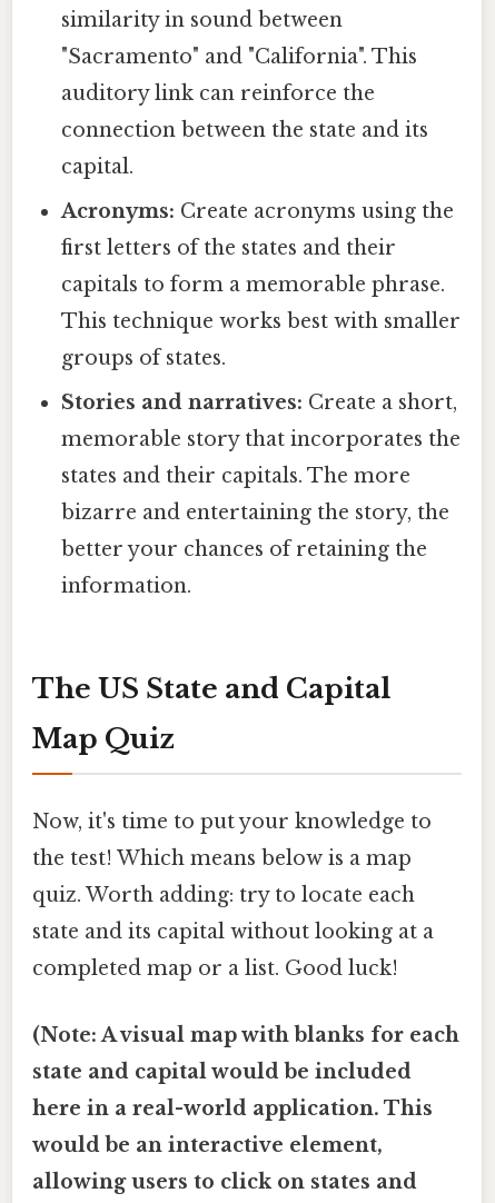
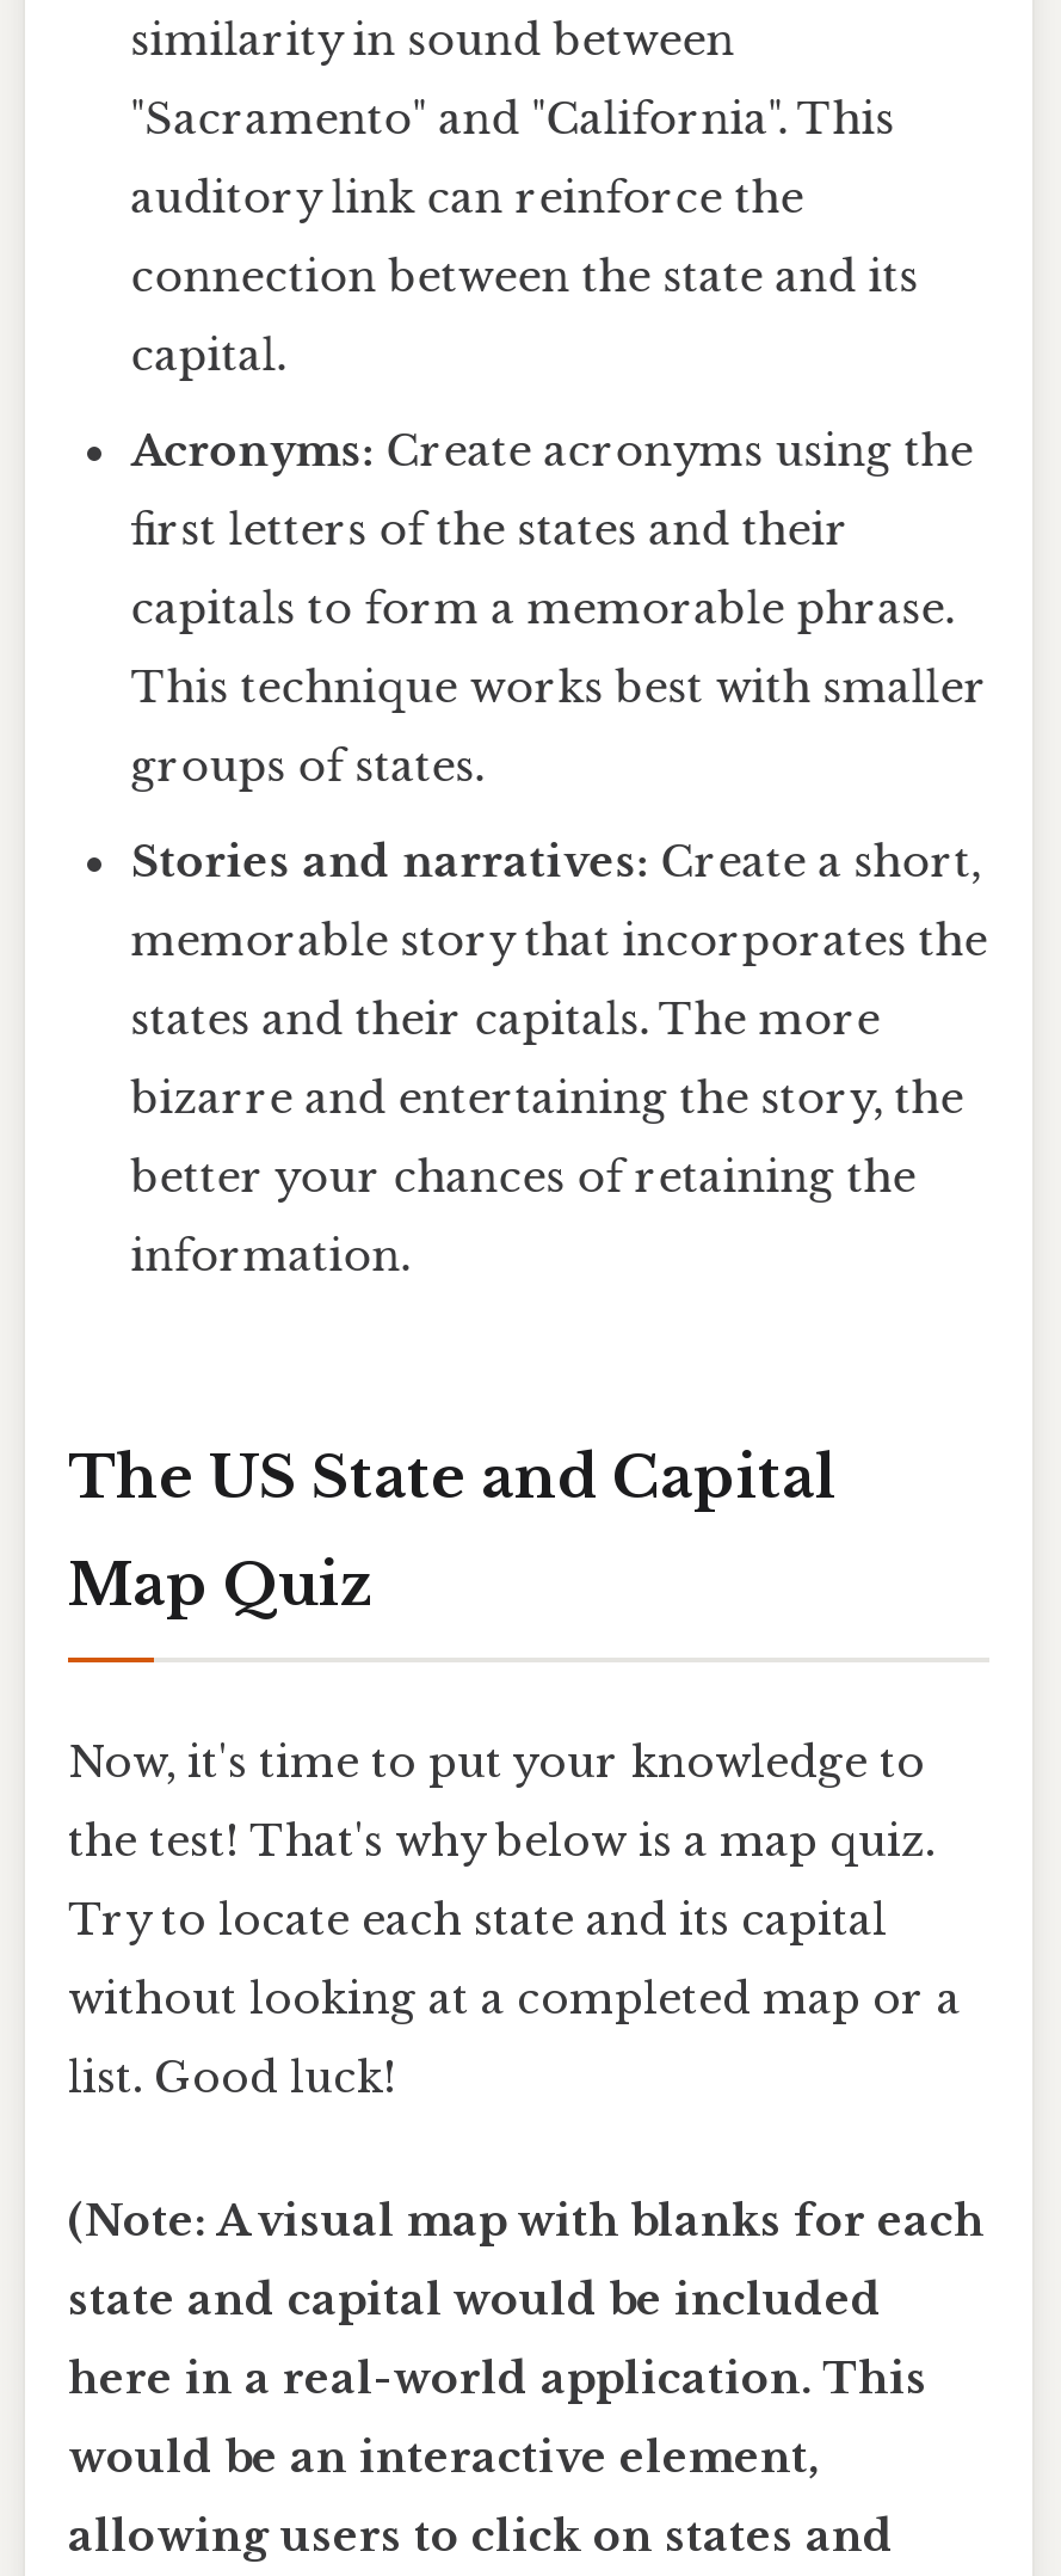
[32,846,412,871] the test! Which means below is a map -> [68,1816,934,1869] the test! That's why below is a map quiz.
[32,883,415,908] quiz. Worth adding: try to locate each -> [68,1895,887,1947] Try to locate each state and its capital
[32,920,434,944] state and its capital without looking at a -> [68,1974,961,2026] without looking at a completed map or a
[32,957,398,981] completed map or a list. Good luck! -> [68,2052,397,2105] list. Good luck!

